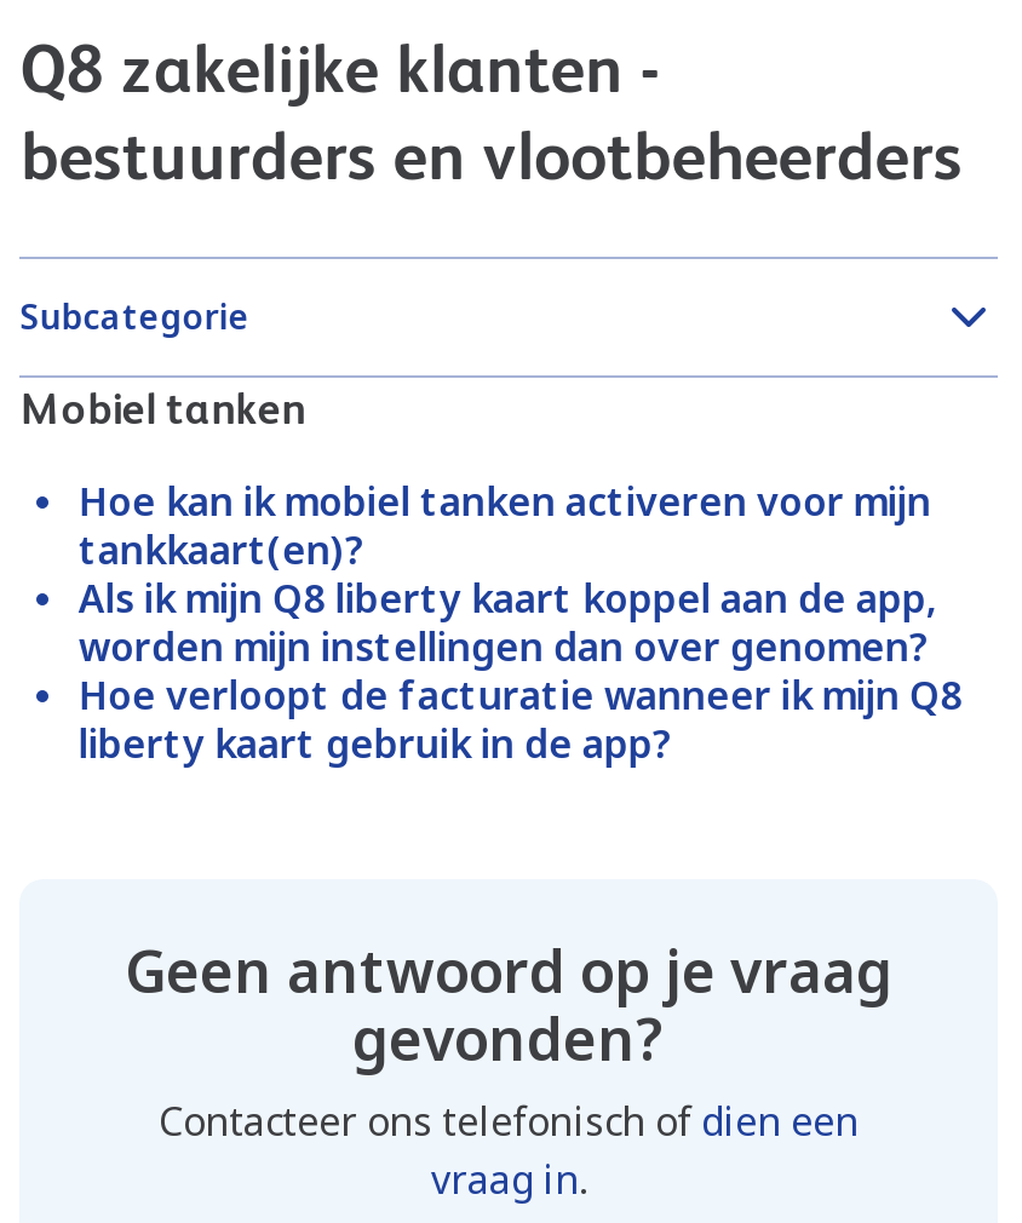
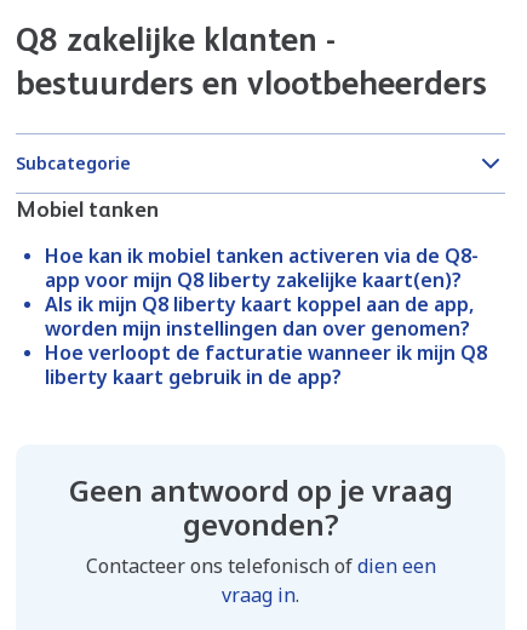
[78,475,931,576] Hoe kan ik mobiel tanken activeren voor mijn | tankkaart(en)? -> [45,242,479,293] Hoe kan ik mobiel tanken activeren via de Q8- | app voor mijn Q8 liberty zakelijke kaart(en)?

